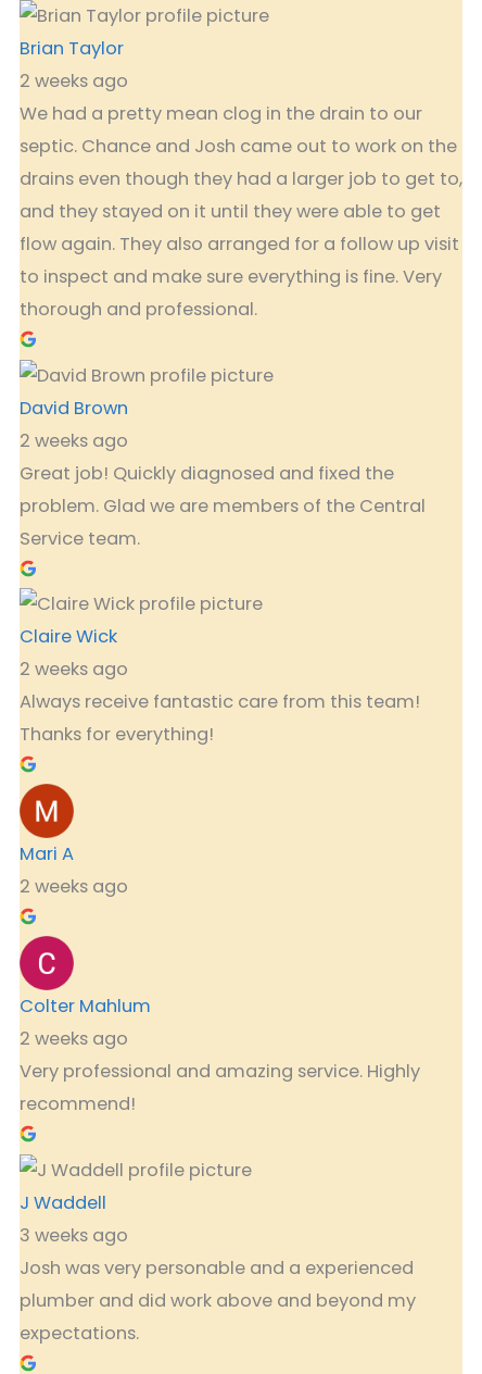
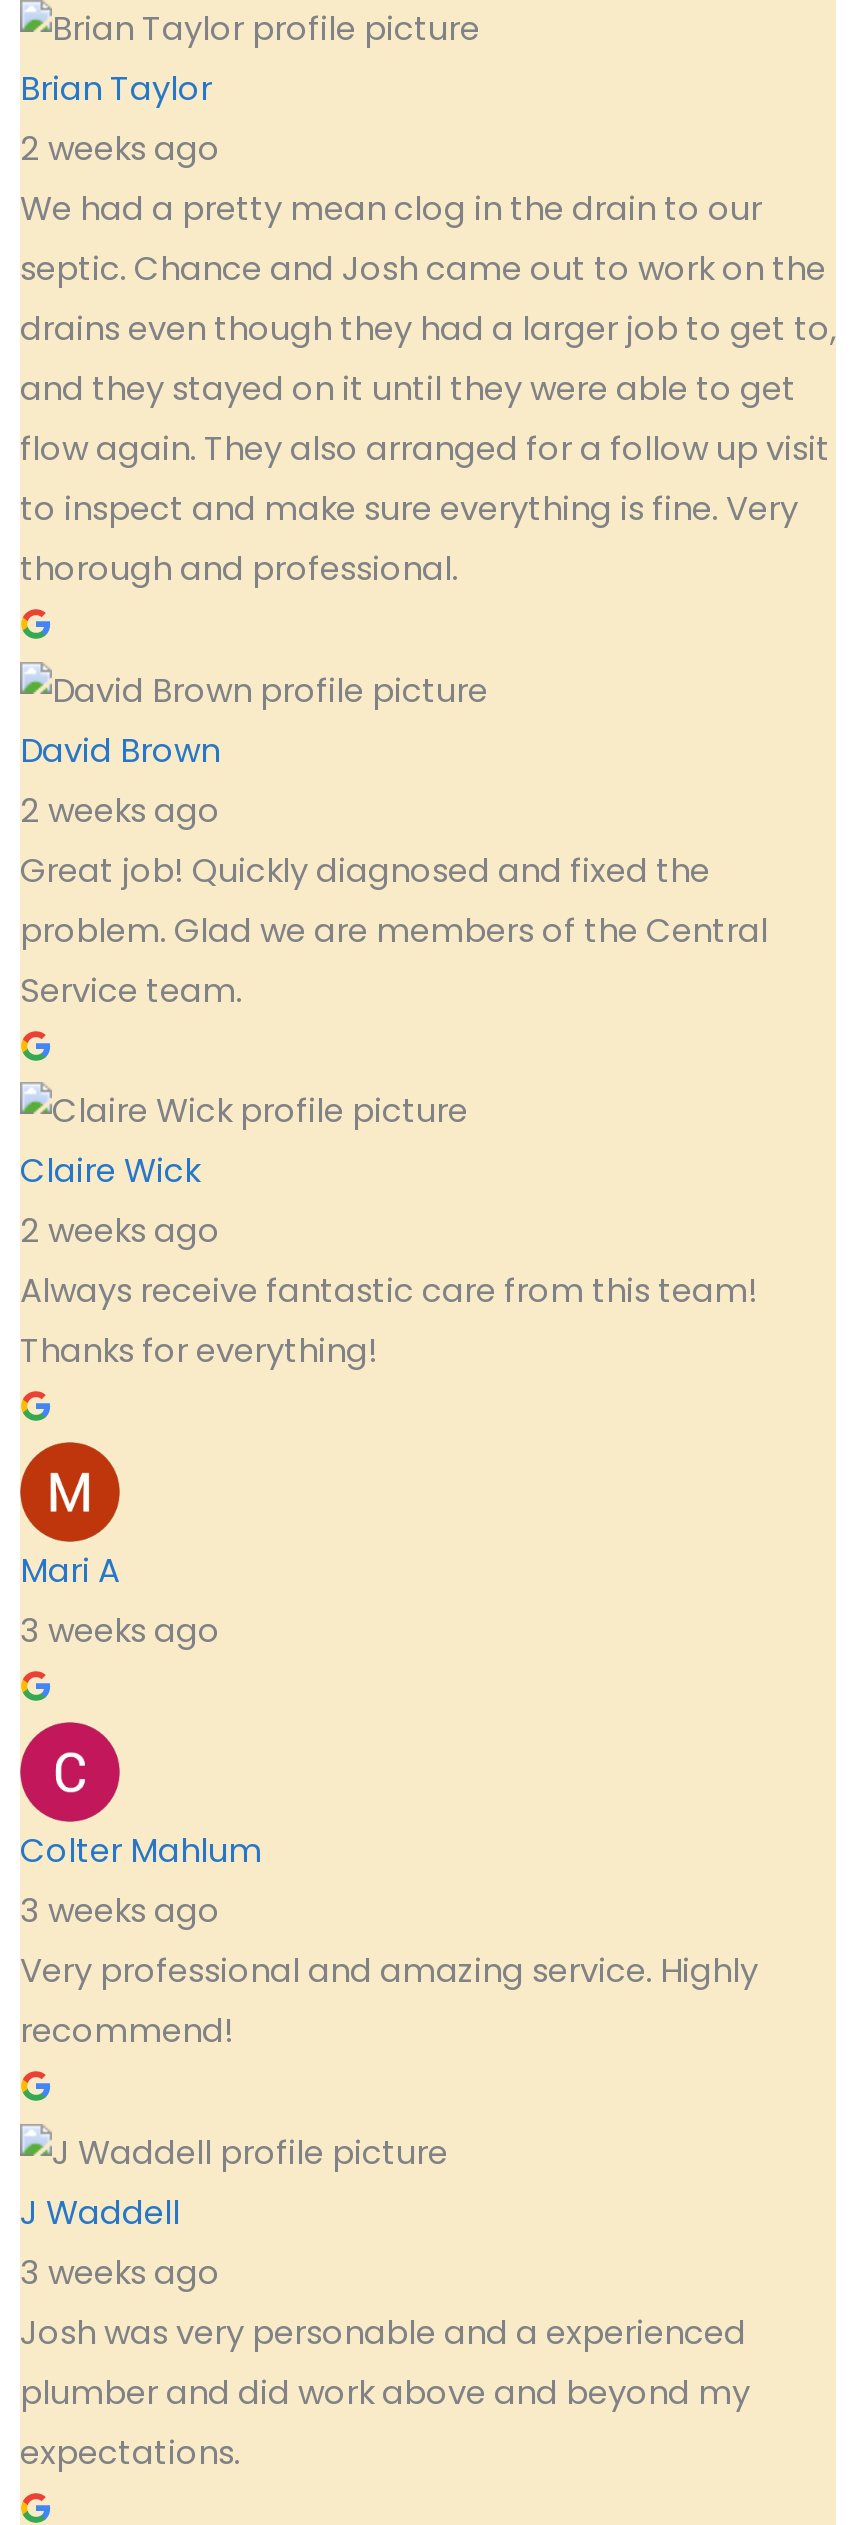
[20,874,128,899] 2 weeks ago -> [20,1609,220,1655] 3 weeks ago
[20,1026,128,1051] 2 weeks ago -> [20,1889,220,1935] 3 weeks ago

